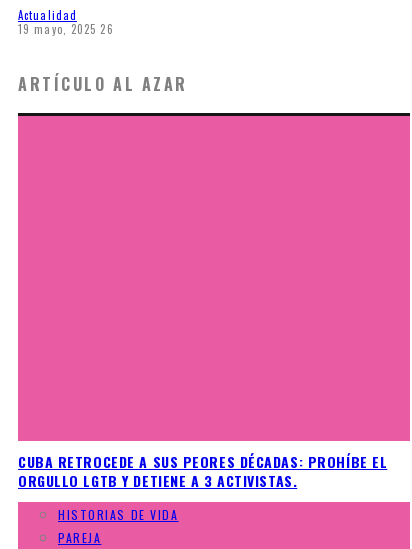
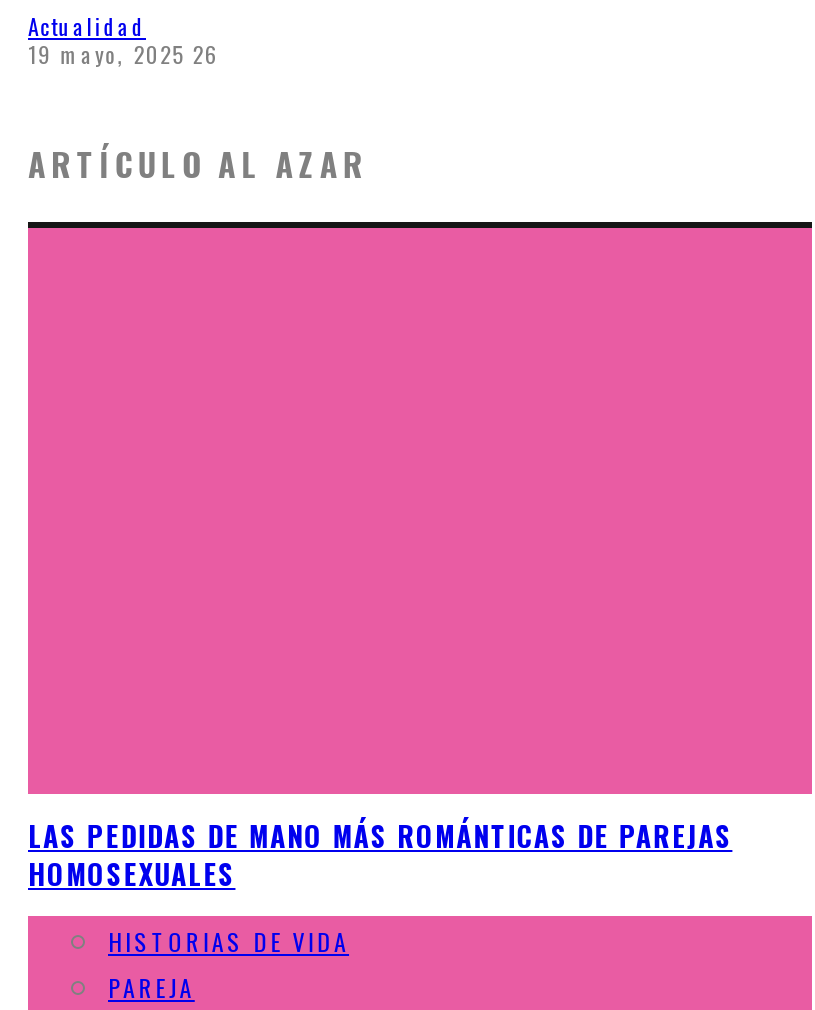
[18,451,387,491] CUBA RETROCEDE A SUS PEORES DÉCADAS: PROHÍBE EL | ORGULLO LGTB Y DETIENE A 3 ACTIVISTAS. -> [28,815,732,895] LAS PEDIDAS DE MANO MÁS ROMÁNTICAS DE PAREJAS | HOMOSEXUALES

